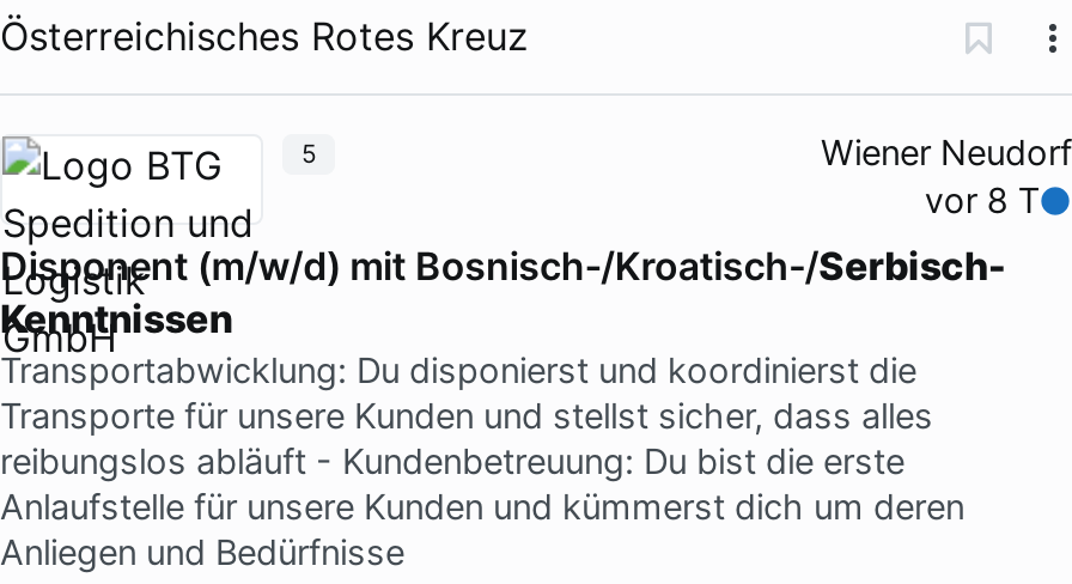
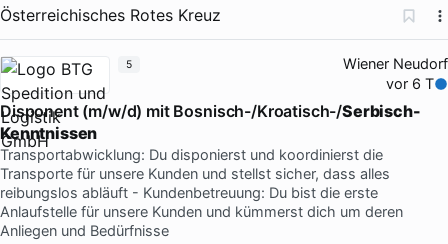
[925,179,1039,222] vor 8 T -> [386,75,434,93] vor 6 T

